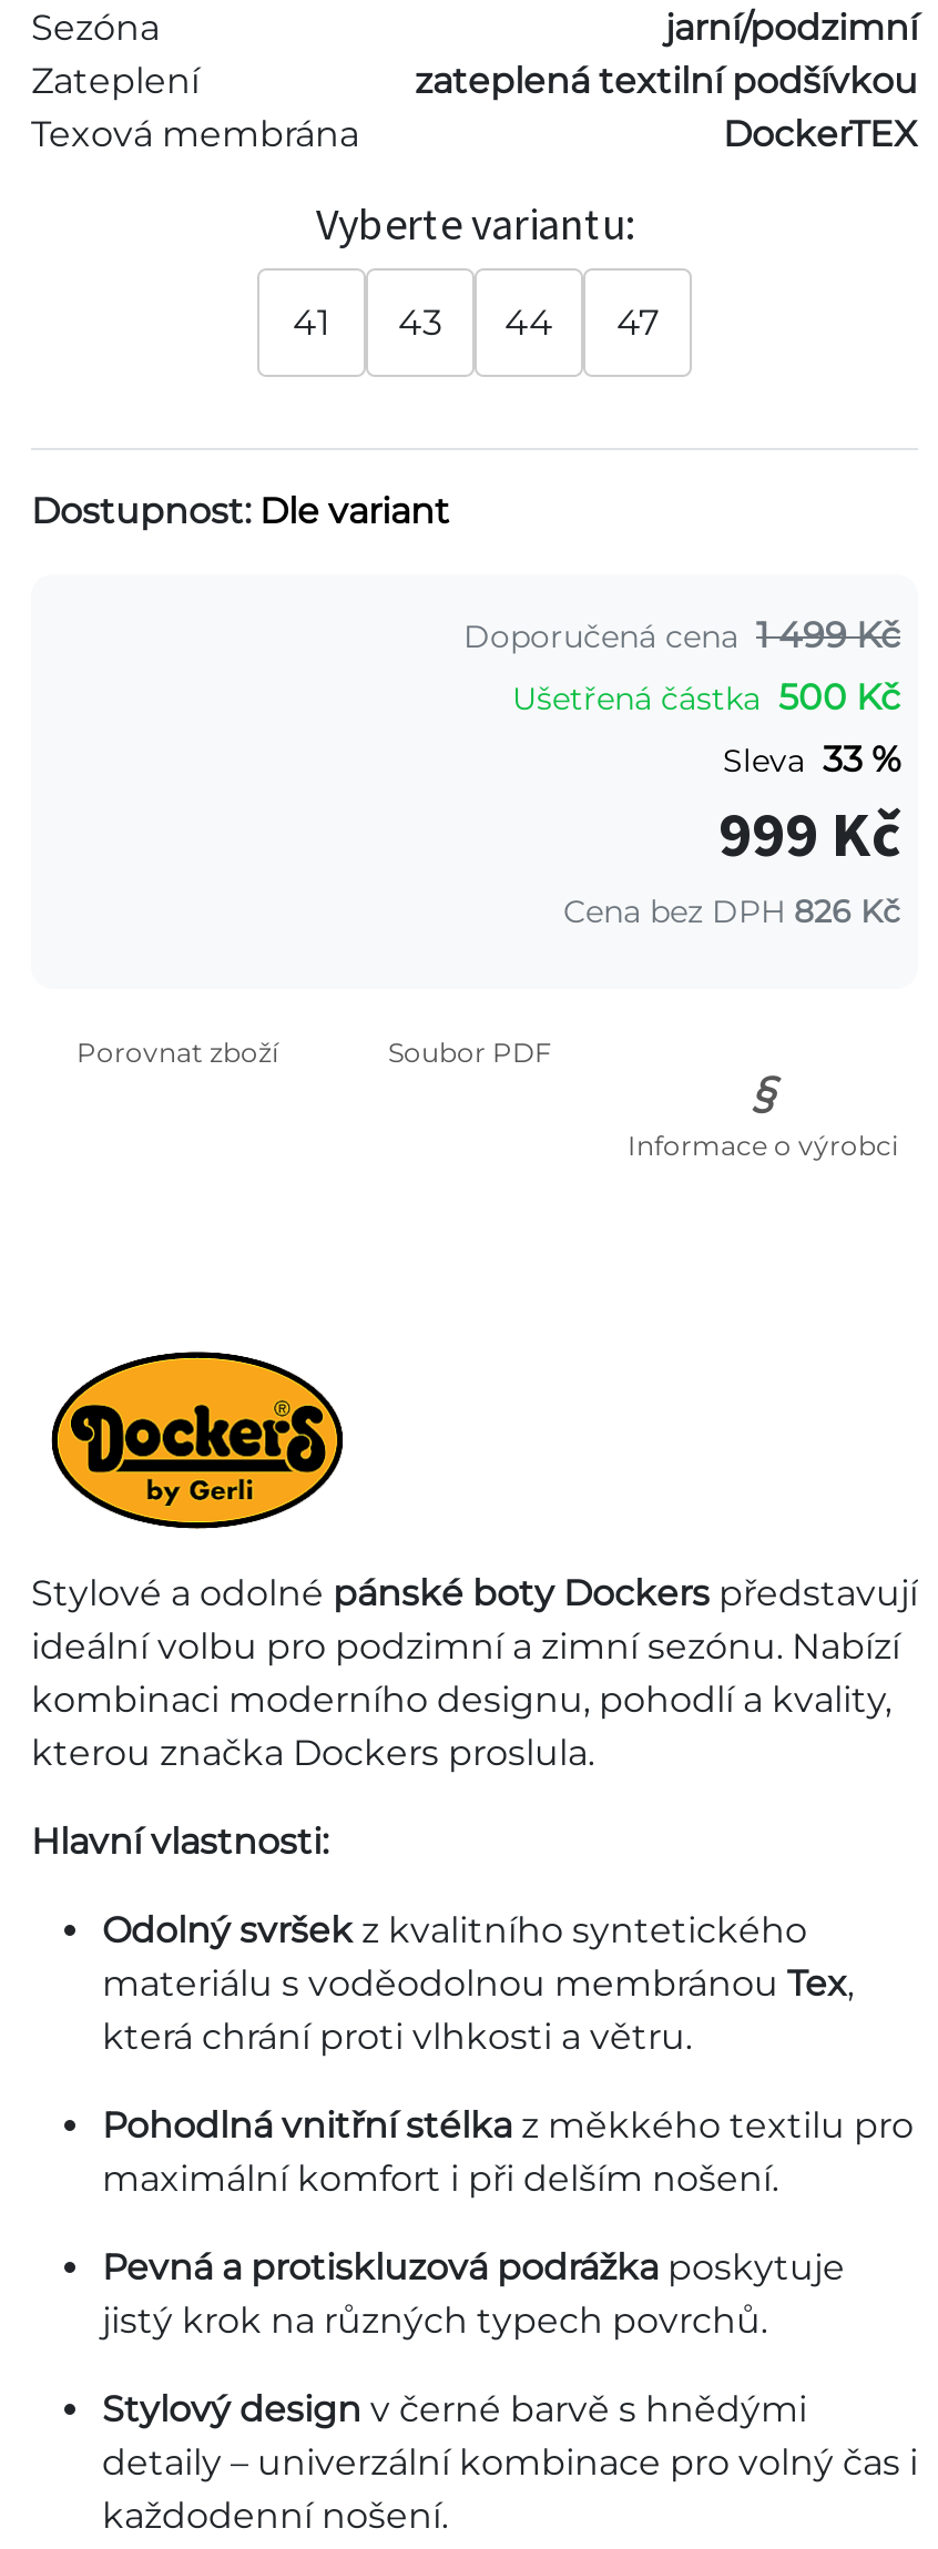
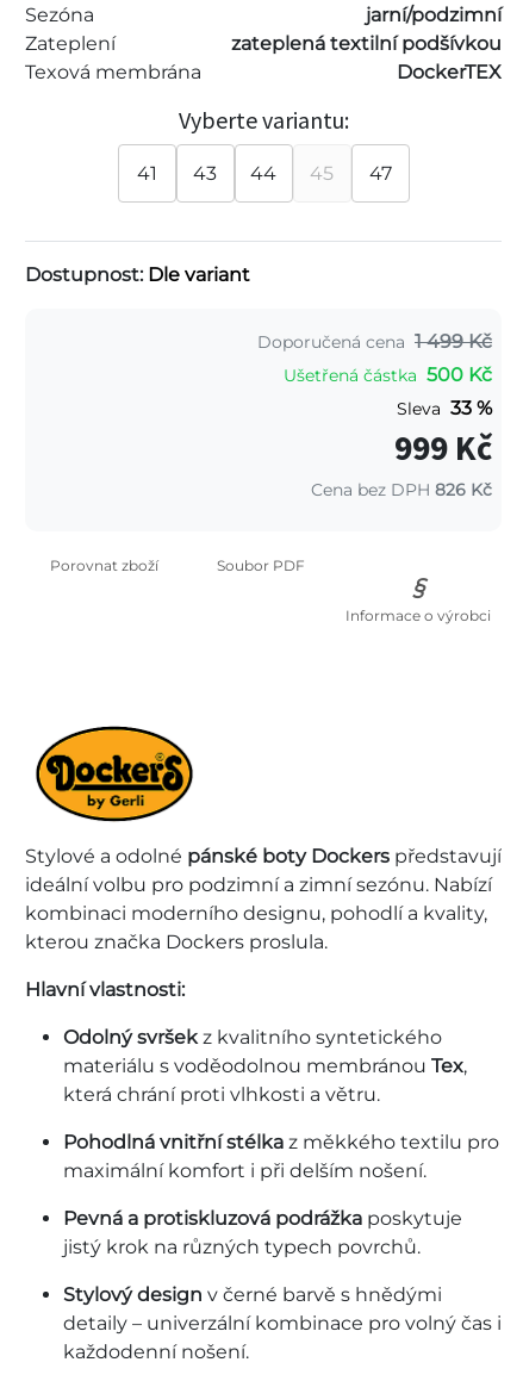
none -> [310,162,334,185] 45

